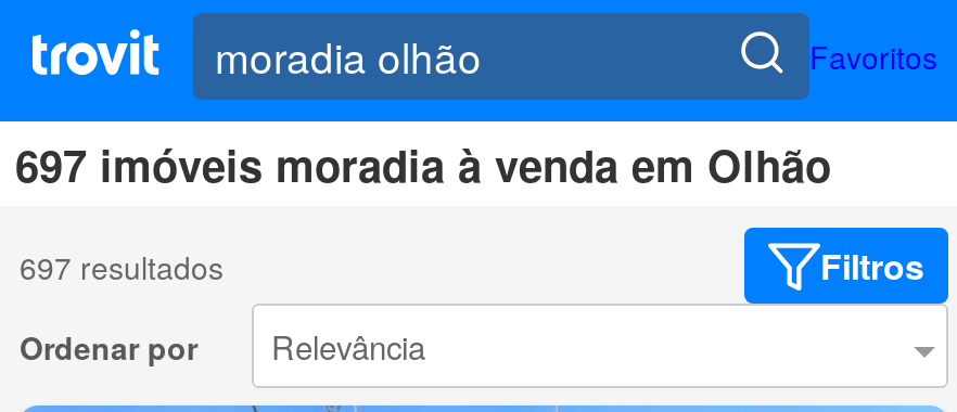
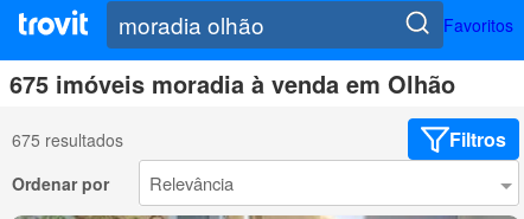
[15,133,831,196] 697 imóveis moradia à venda em Olhão -> [9,67,455,101] 675 imóveis moradia à venda em Olhão
[20,245,224,288] 697 resultados -> [12,128,123,151] 675 resultados

